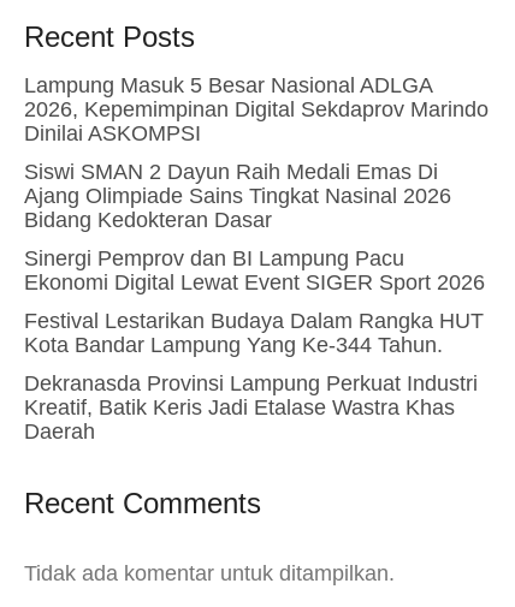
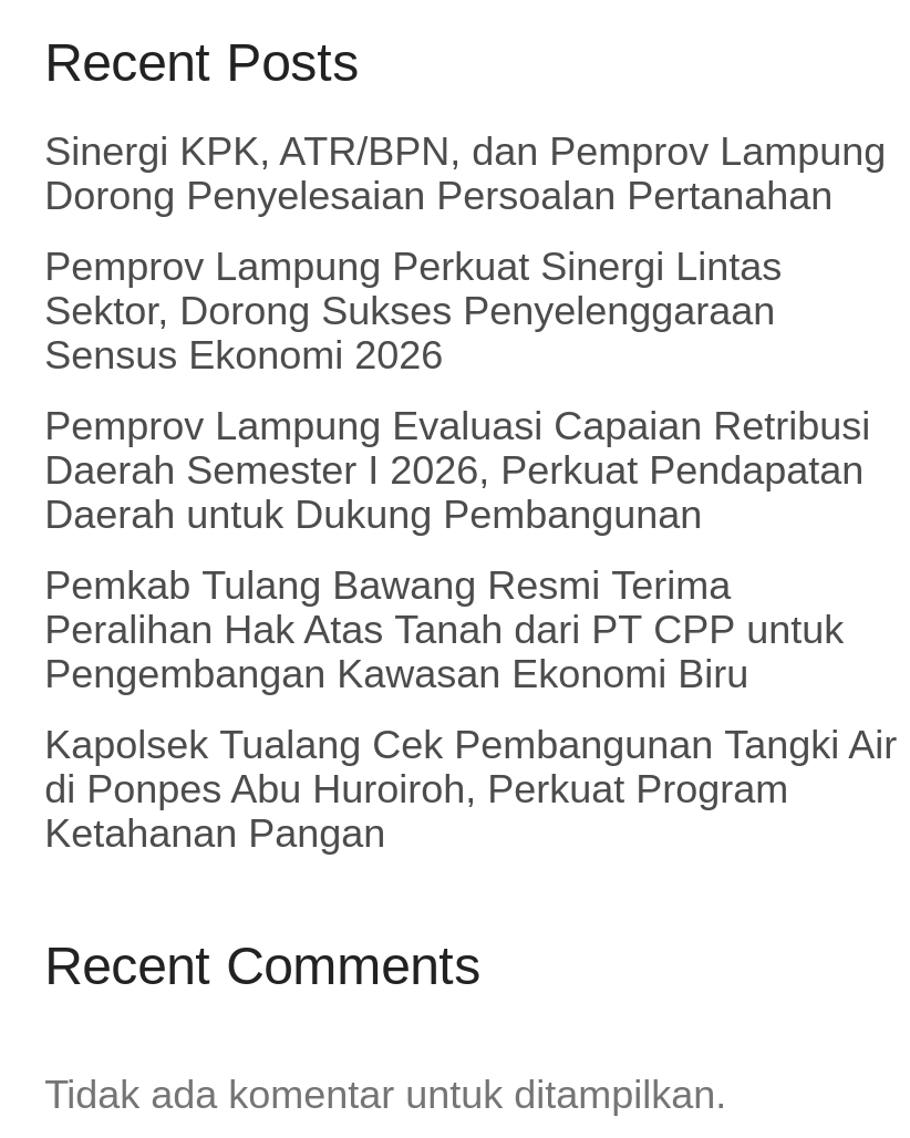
[24,73,488,145] Lampung Masuk 5 Besar Nasional ADLGA | 2026, Kepemimpinan Digital Sekdaprov Marindo | Dinilai ASKOMPSI -> [45,131,886,220] Sinergi KPK, ATR/BPN, dan Pemprov Lampung | Dorong Penyelesaian Persoalan Pertanahan
[24,160,451,232] Siswi SMAN 2 Dayun Raih Medali Emas Di | Ajang Olimpiade Sains Tingkat Nasinal 2026 | Bidang Kedokteran Dasar -> [45,246,782,379] Pemprov Lampung Perkuat Sinergi Lintas | Sektor, Dorong Sukses Penyelenggaraan | Sensus Ekonomi 2026
[24,246,484,294] Sinergi Pemprov dan BI Lampung Pacu | Ekonomi Digital Lewat Event SIGER Sport 2026 -> [45,406,870,538] Pemprov Lampung Evaluasi Capaian Retribusi | Daerah Semester I 2026, Perkuat Pendapatan | Daerah untuk Dukung Pembangunan
[24,309,483,357] Festival Lestarikan Budaya Dalam Rangka HUT | Kota Bandar Lampung Yang Ke-344 Tahun. -> [45,565,844,698] Pemkab Tulang Bawang Resmi Terima | Peralihan Hak Atas Tanah dari PT CPP untuk | Pengembangan Kawasan Ekonomi Biru
[24,371,477,443] Dekranasda Provinsi Lampung Perkuat Industri | Kreatif, Batik Keris Jadi Etalase Wastra Khas | Daerah -> [45,724,897,857] Kapolsek Tualang Cek Pembangunan Tangki Air | di Ponpes Abu Huroiroh, Perkuat Program | Ketahanan Pangan

